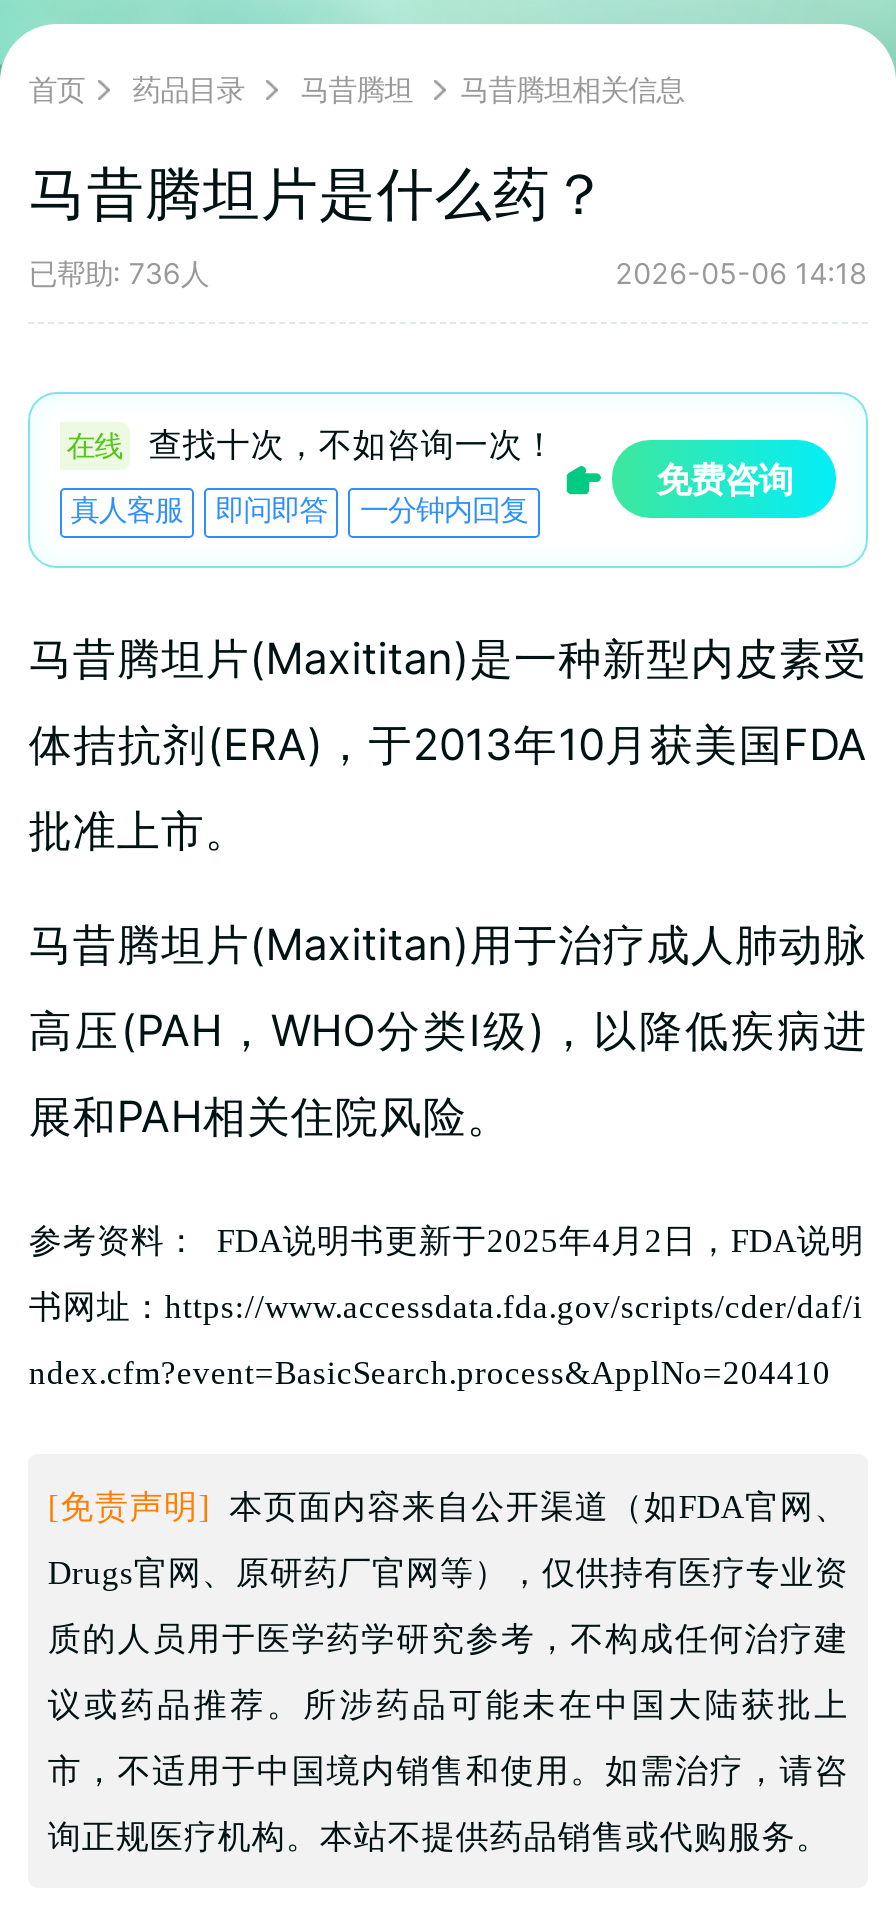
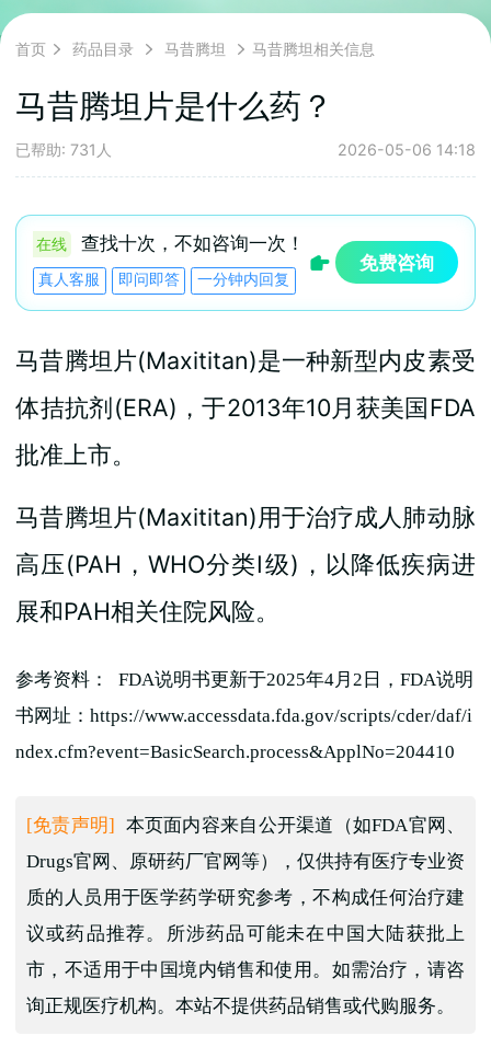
[29,256,209,290] 已帮助: 736人 -> [16,140,112,159] 已帮助: 731人

